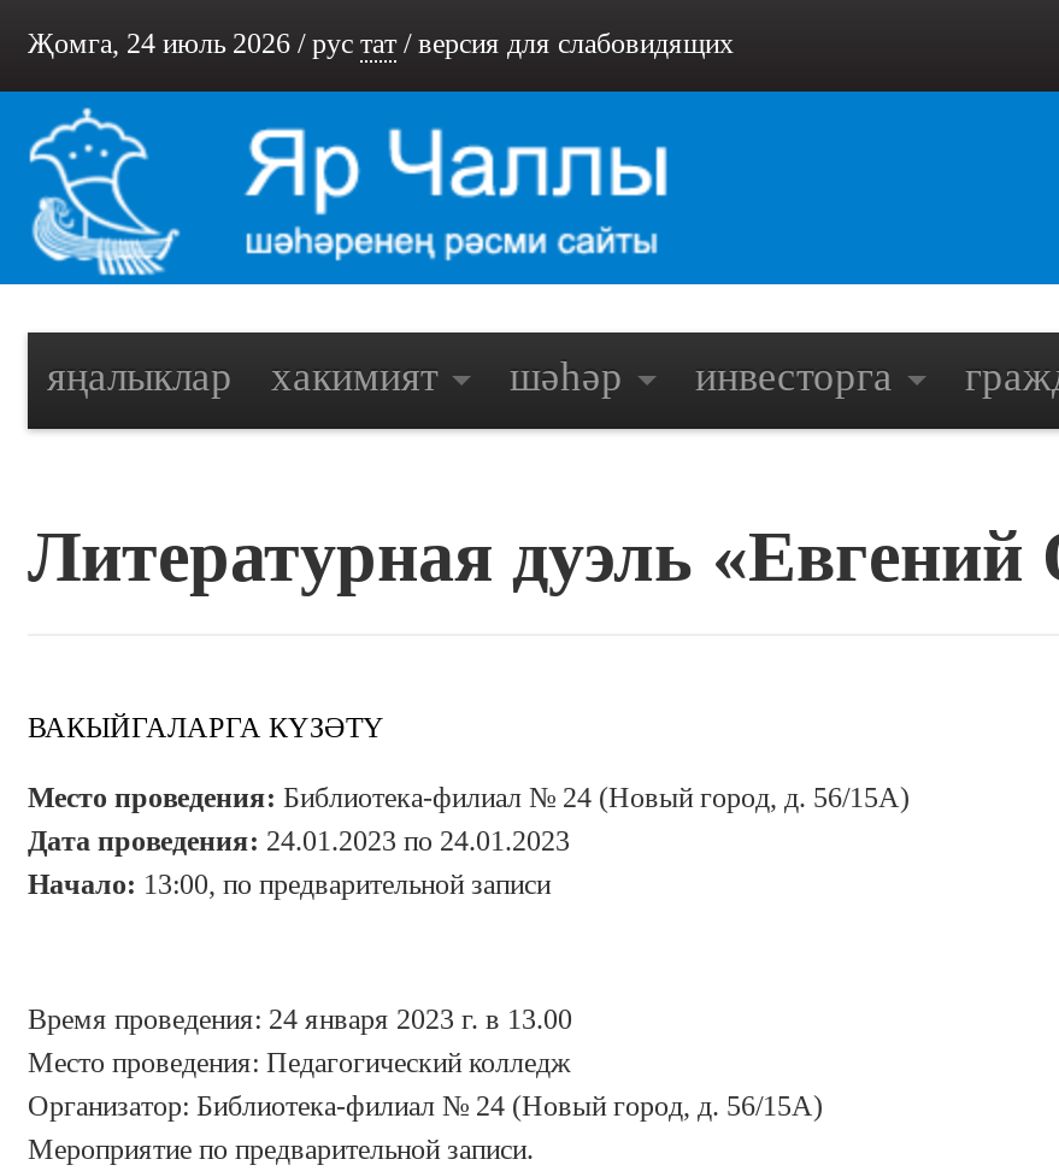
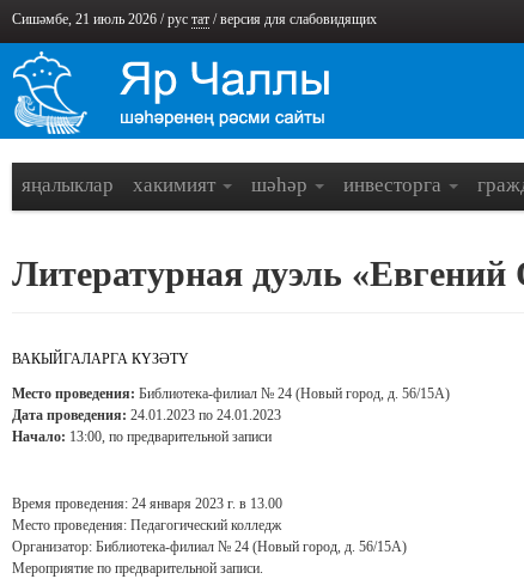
[28,27,734,60] Җомга, 24 июль 2026 / рус тат / версия для слабовидящих -> [12,11,377,28] Сишәмбе, 21 июль 2026 / рус тат / версия для слабовидящих

